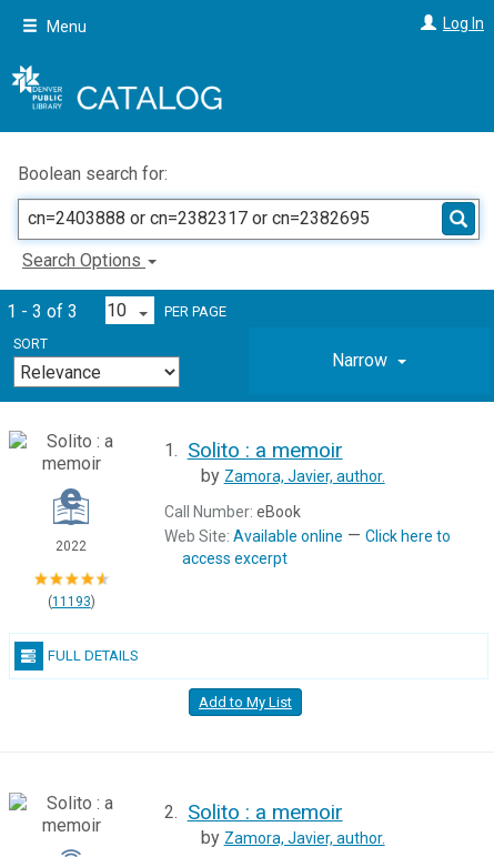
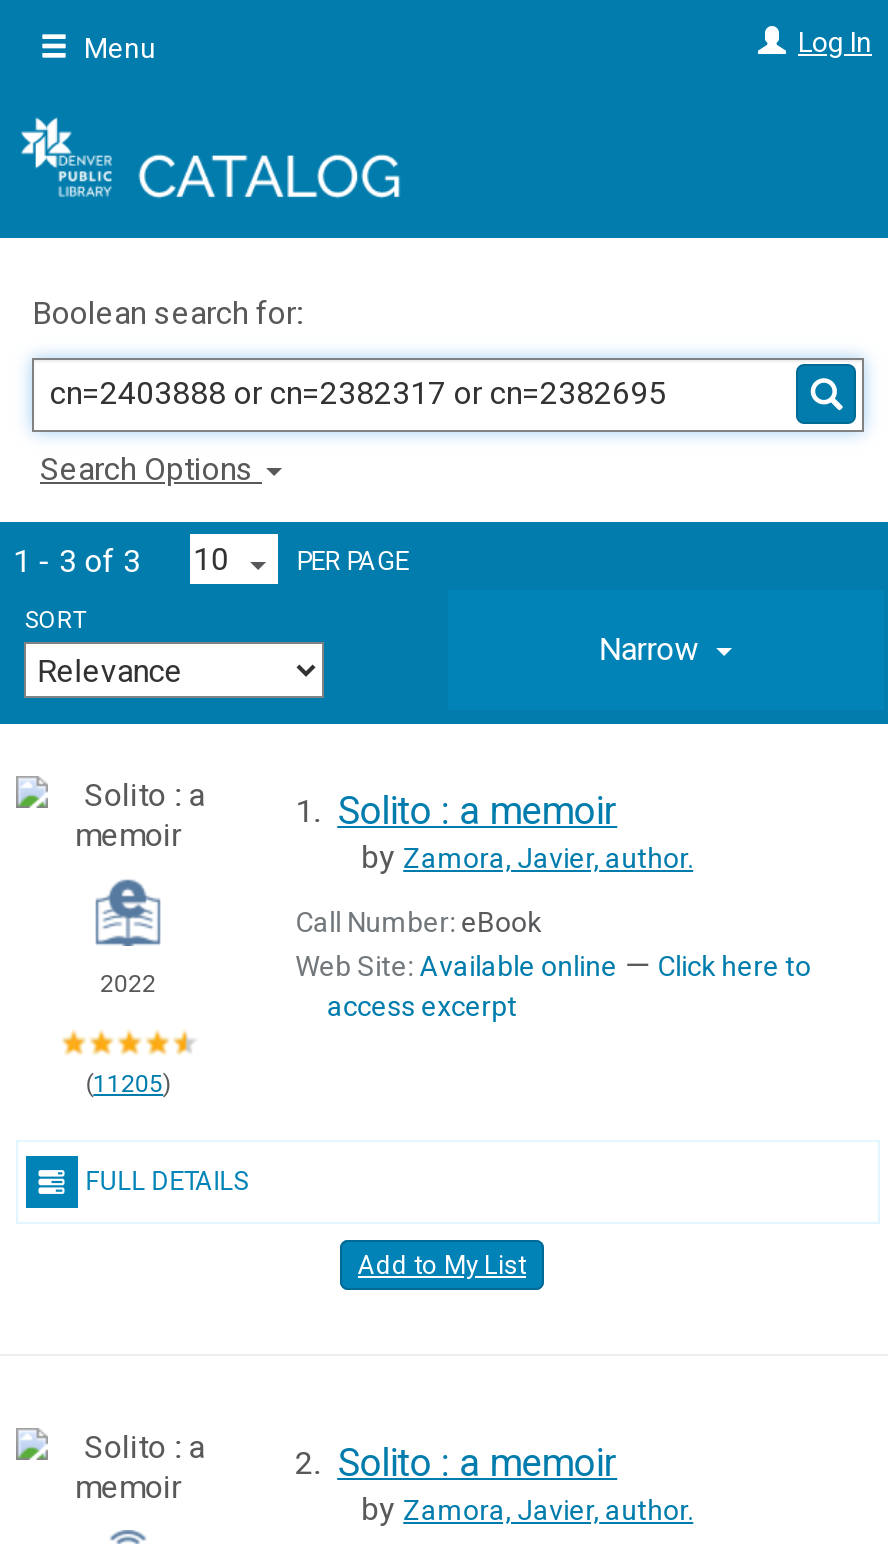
[47,594,95,610] (11193) -> [85,1070,171,1098] (11205)

